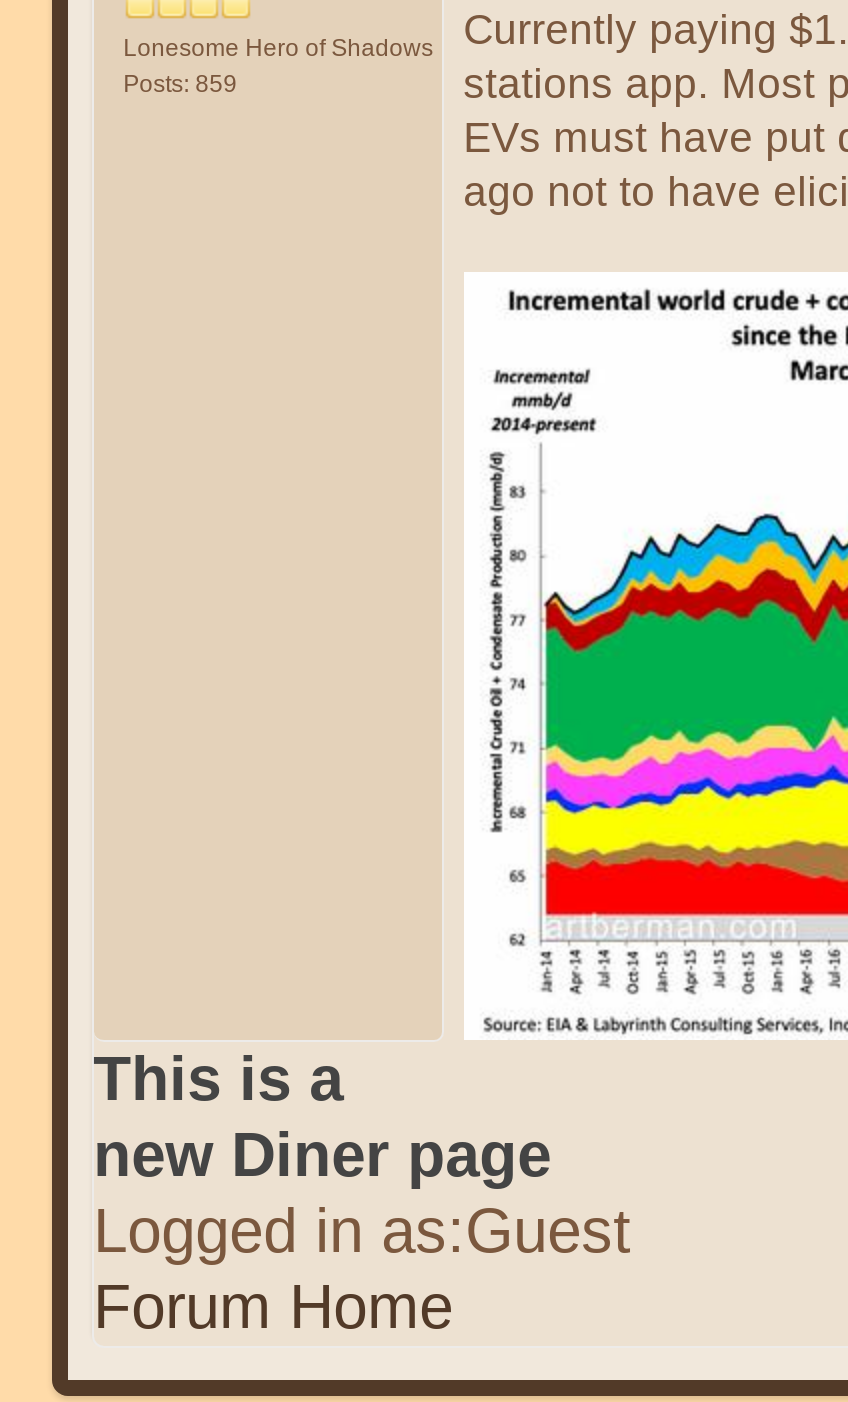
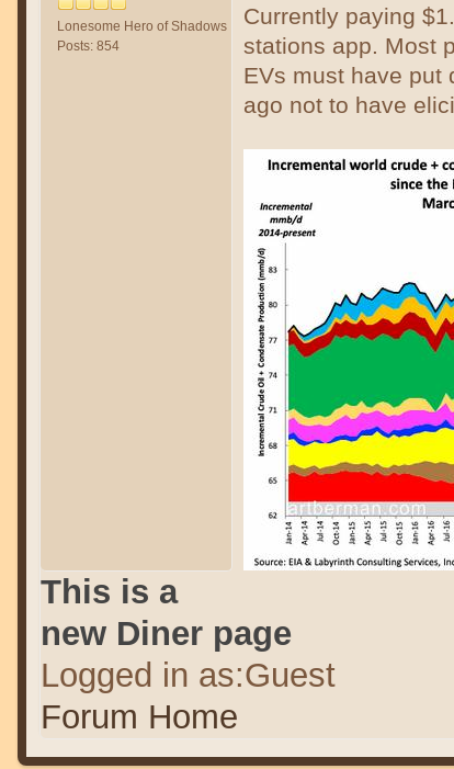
[123,69,237,97] Posts: 859 -> [57,38,119,53] Posts: 854

